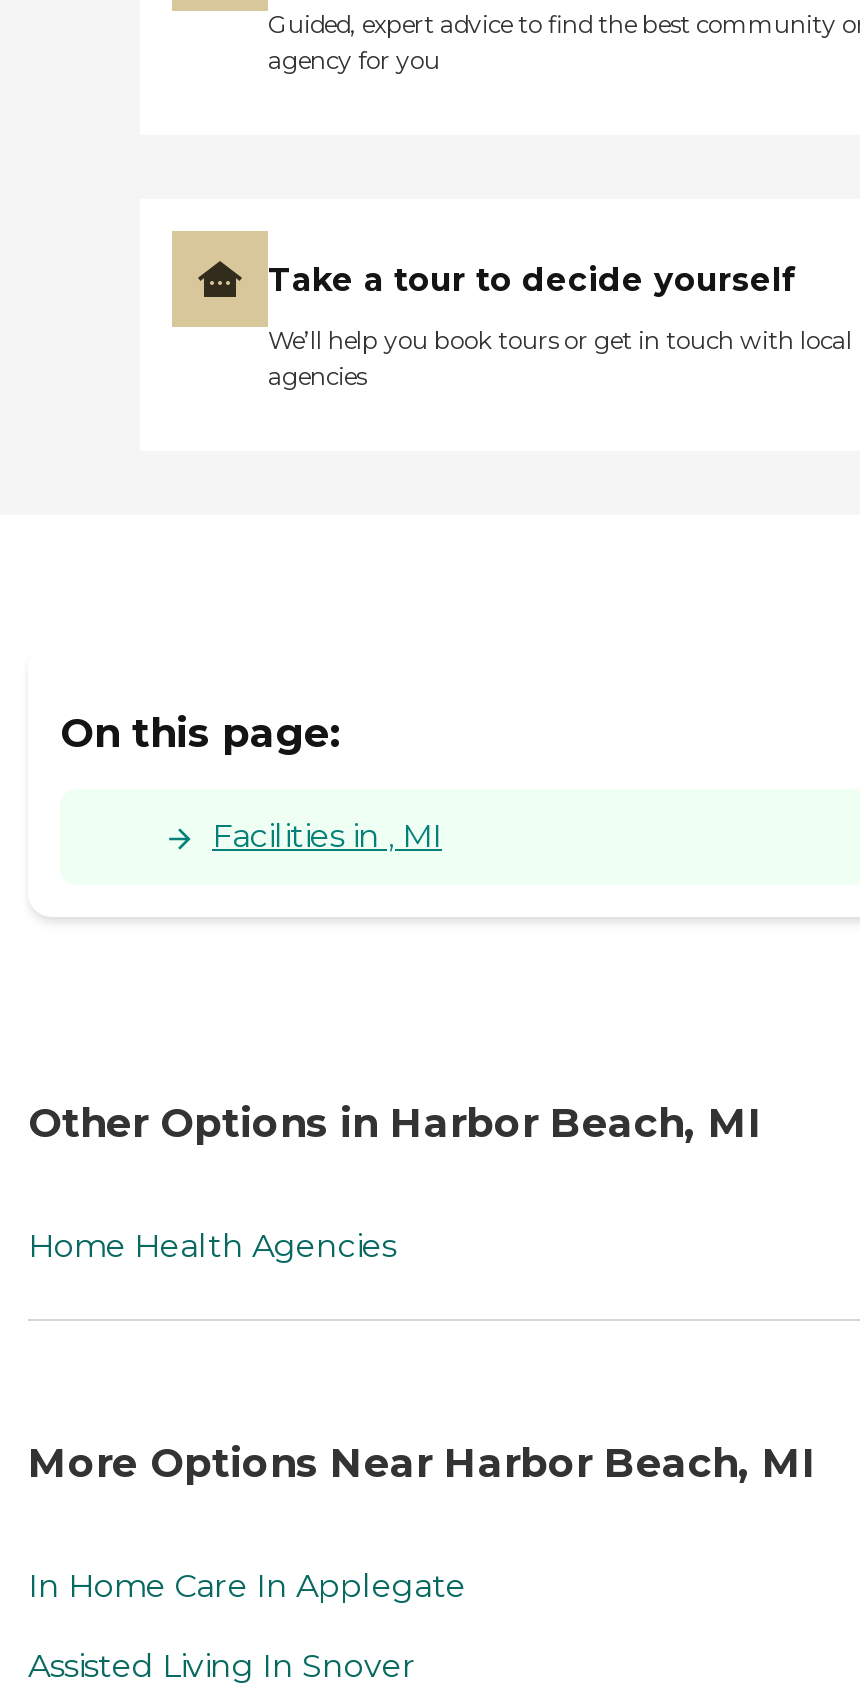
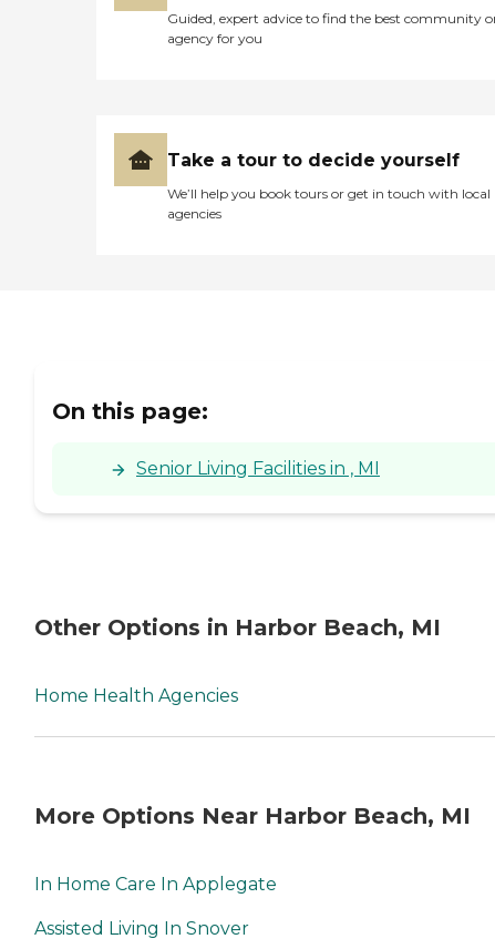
[212,817,442,855] Facilities in , MI -> [136,458,380,479] Senior Living Facilities in , MI

